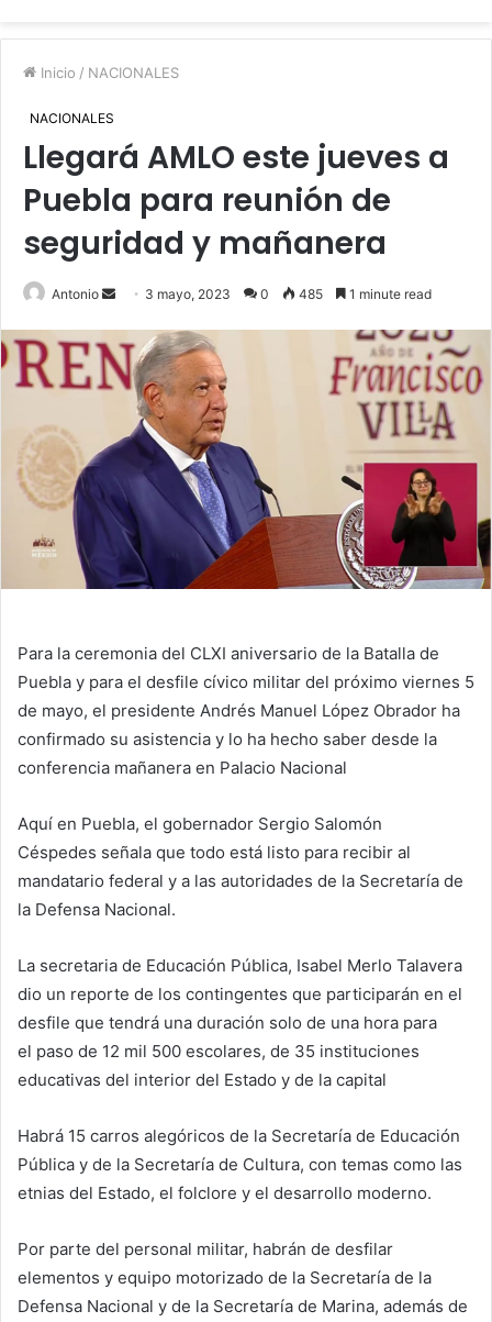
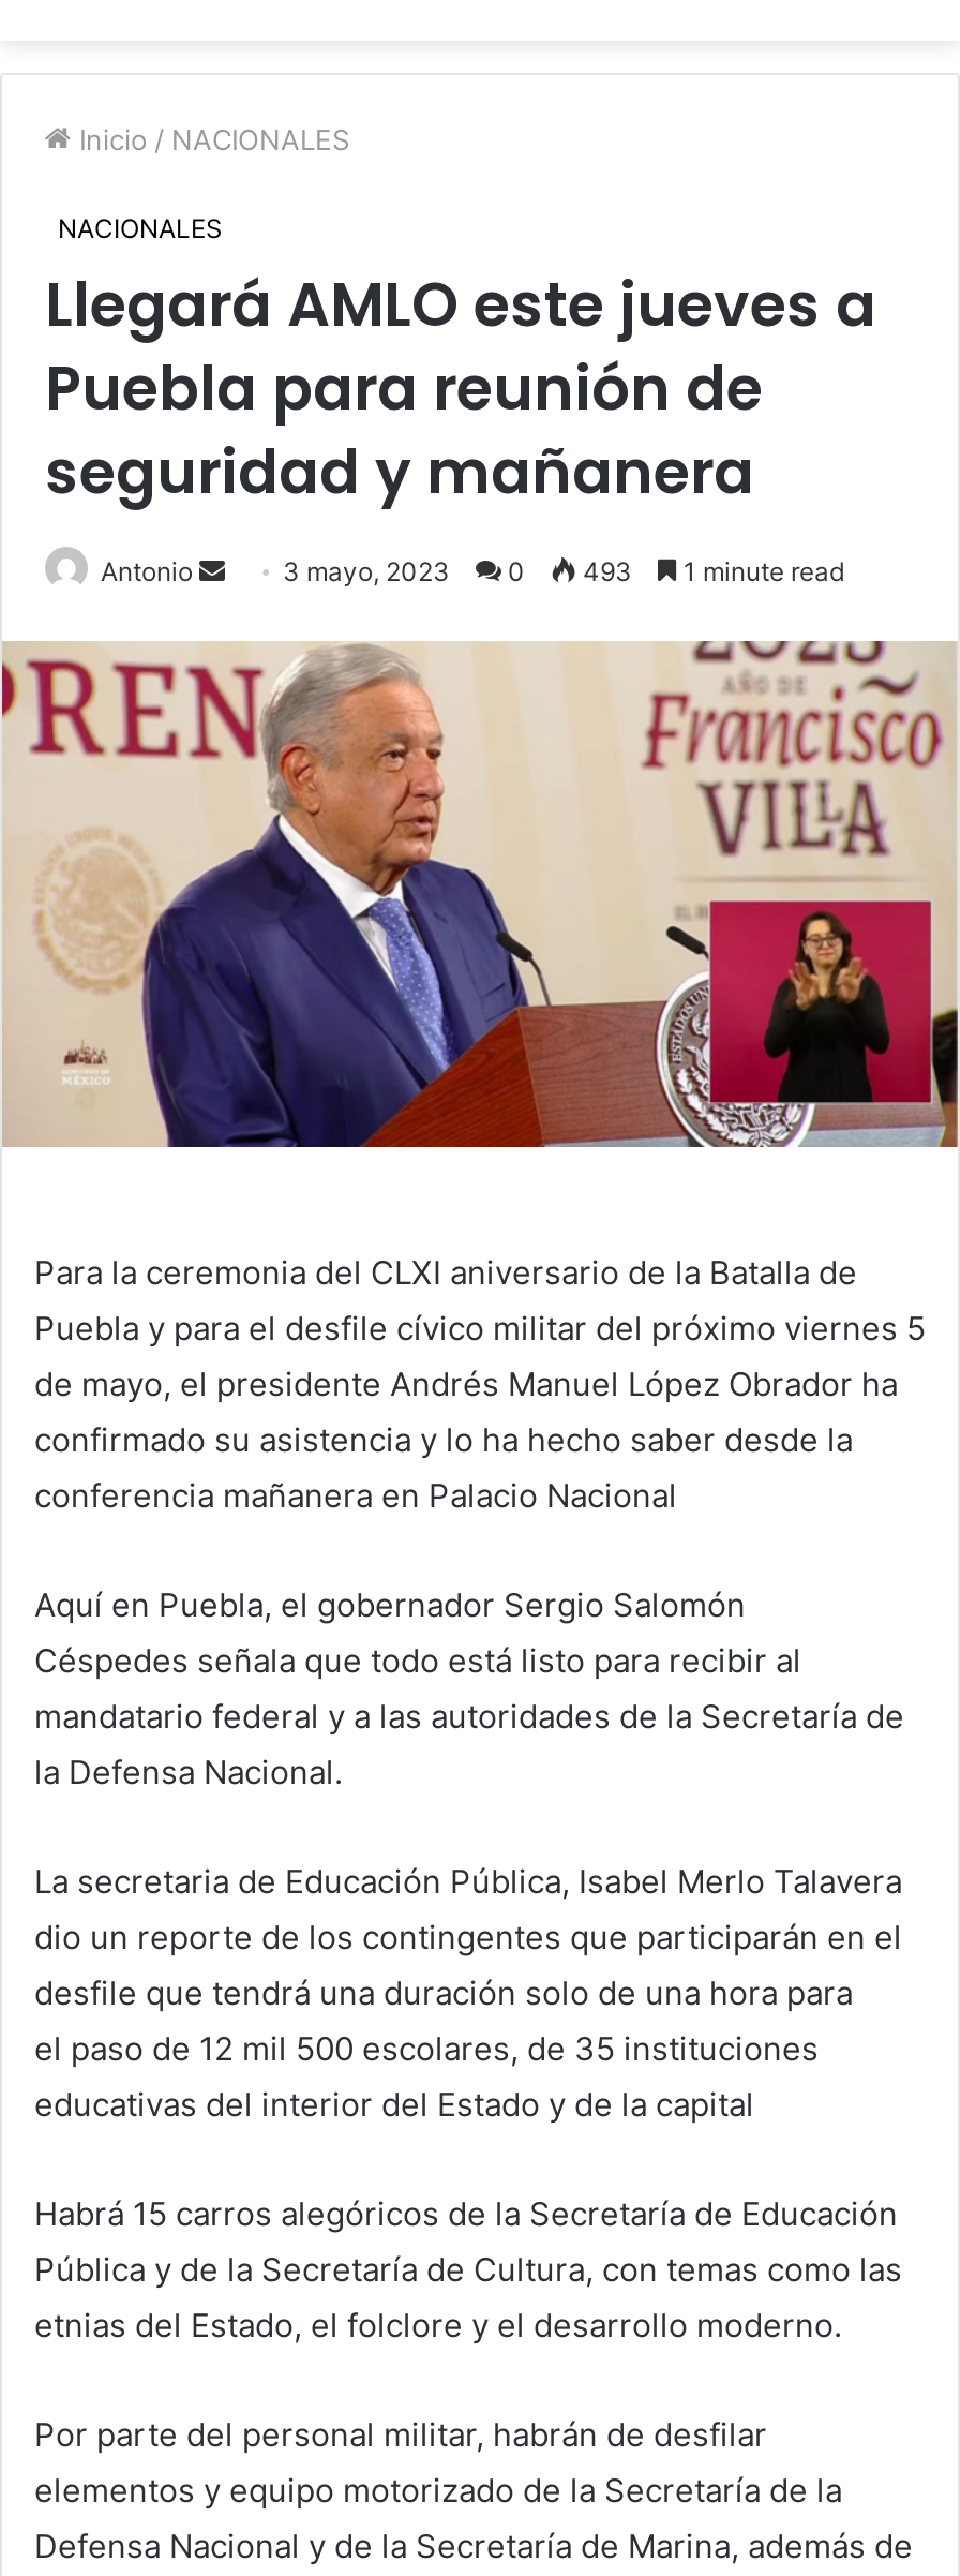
[295,286,323,302] 485 -> [576,555,632,587] 493

